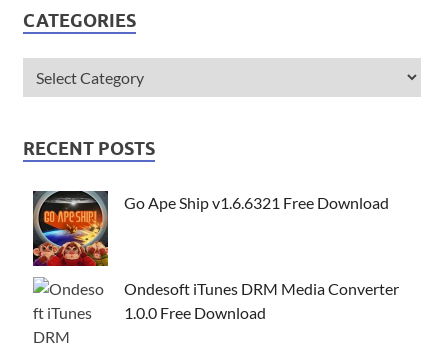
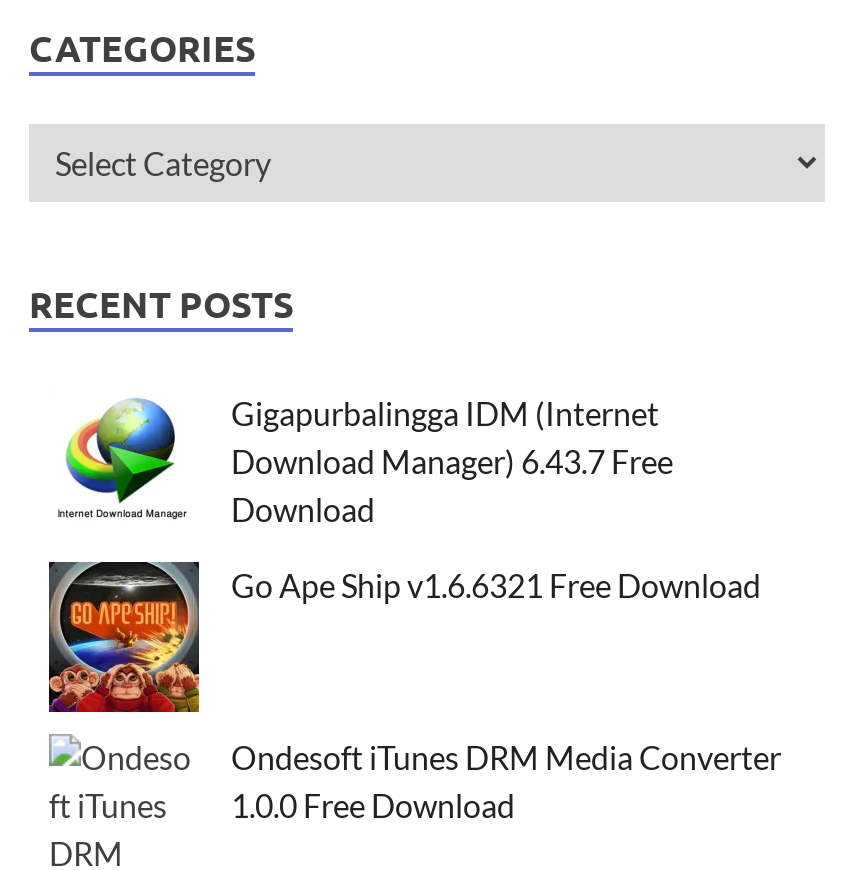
none -> [49,395,673,529] [image] | Gigapurbalingga IDM (Internet | Download Manager) 6.43.7 Free | Download

